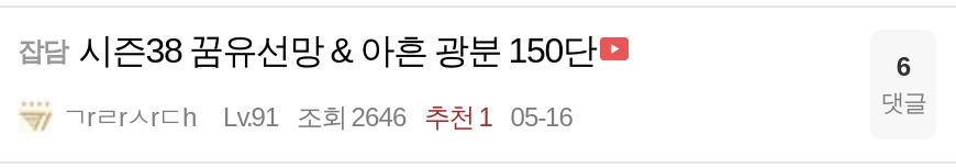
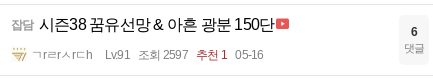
[223,102,573,133] Lv.91 조회 2646 추천 1 05-16 -> [104,48,263,62] Lv.91 조회 2597 추천 1 05-16

